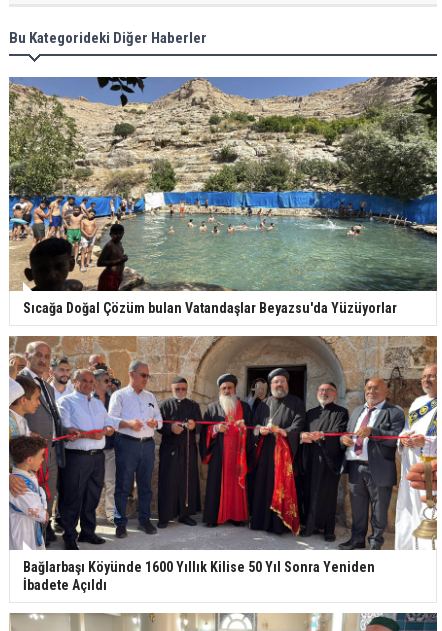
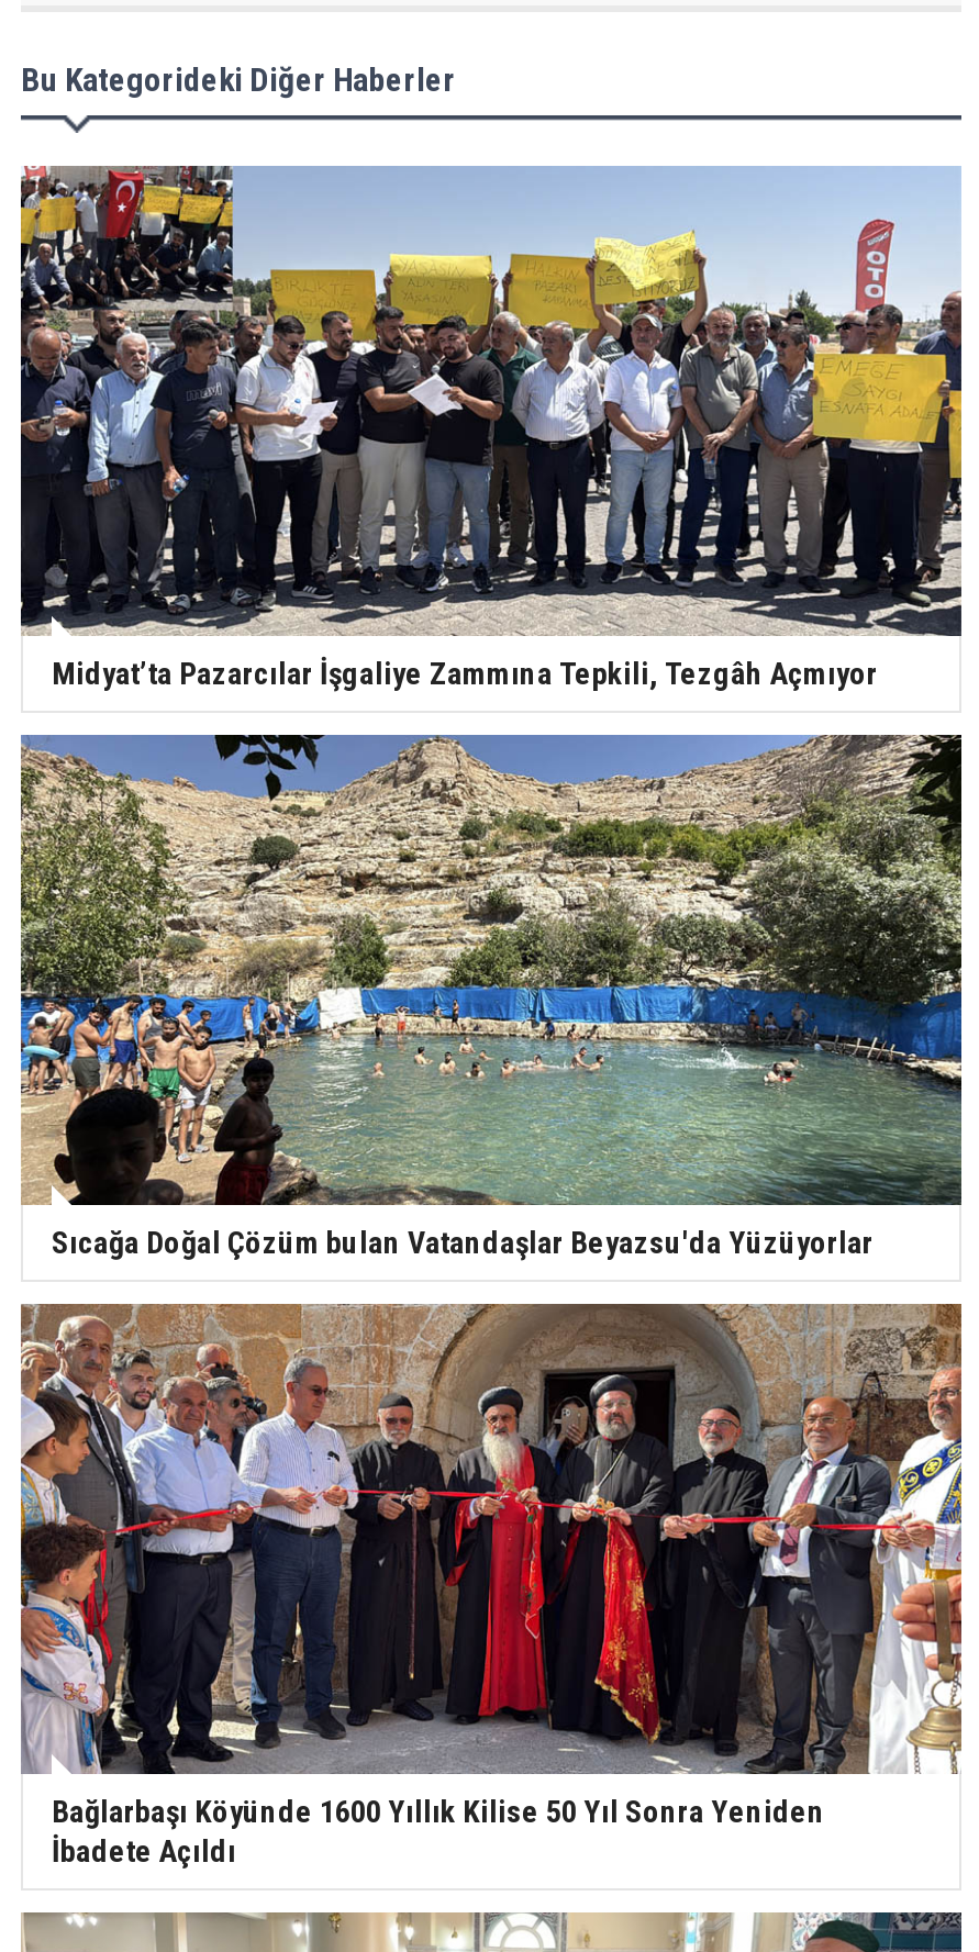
none -> [19,164,964,691] [image] | Midyat’ta Pazarcılar İşgaliye Zammına Tepkili, Tezgâh Açmıyor

